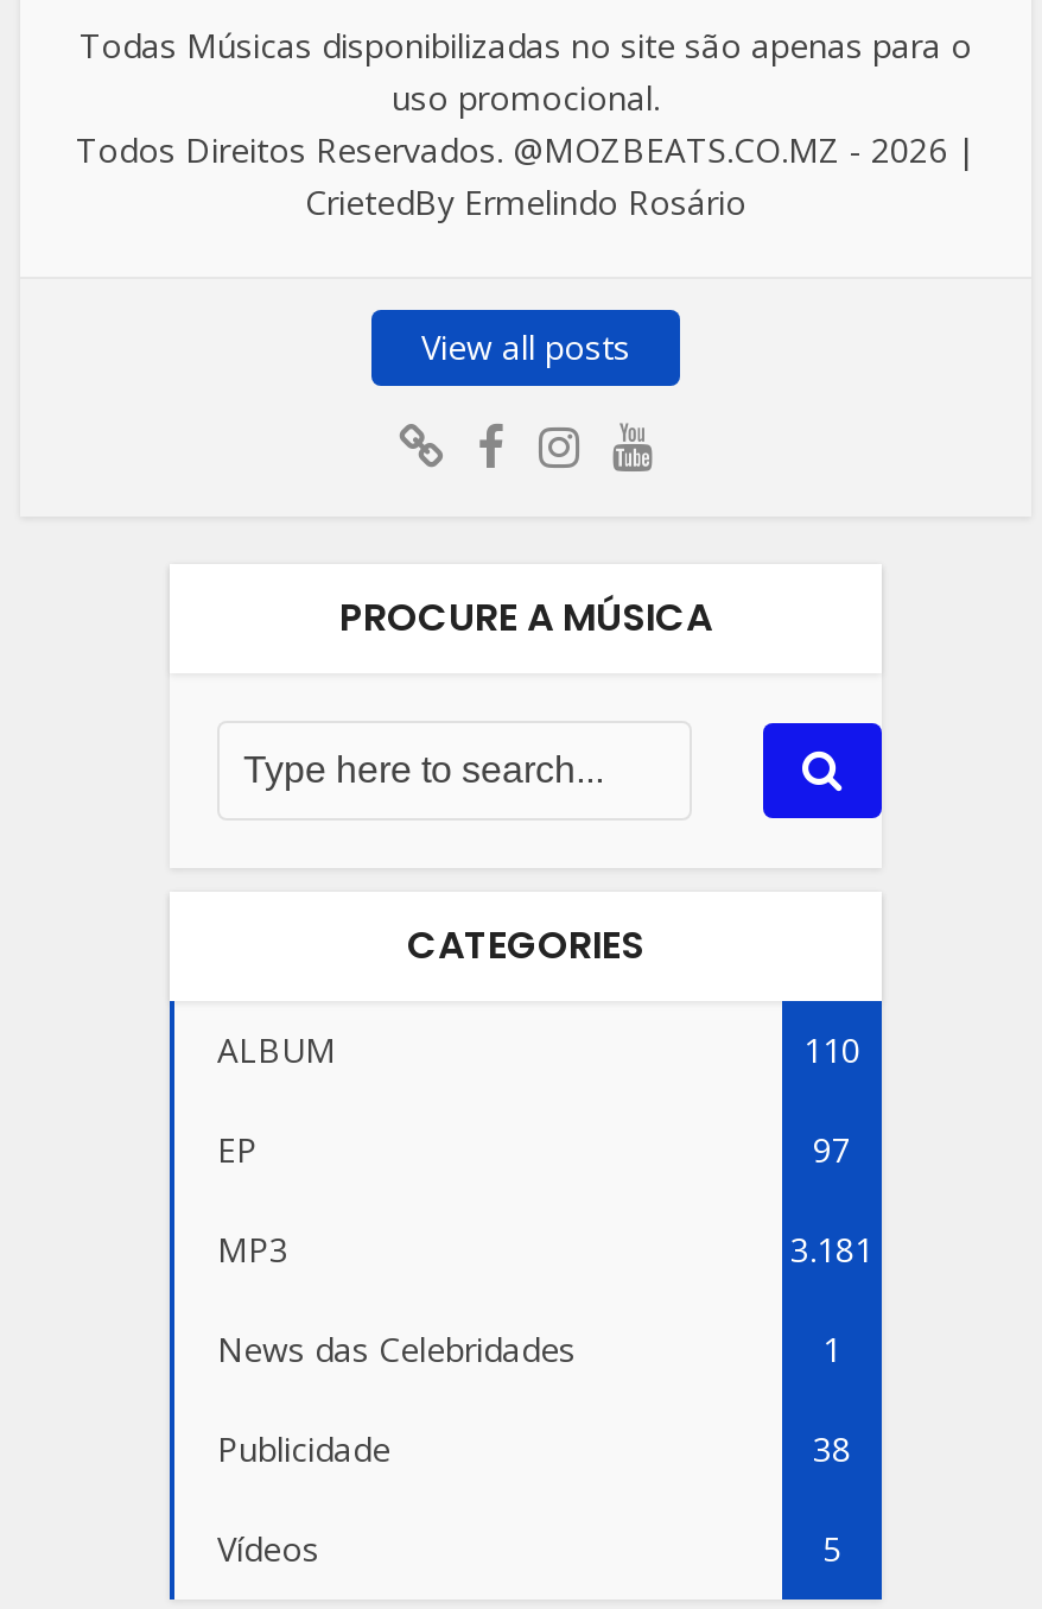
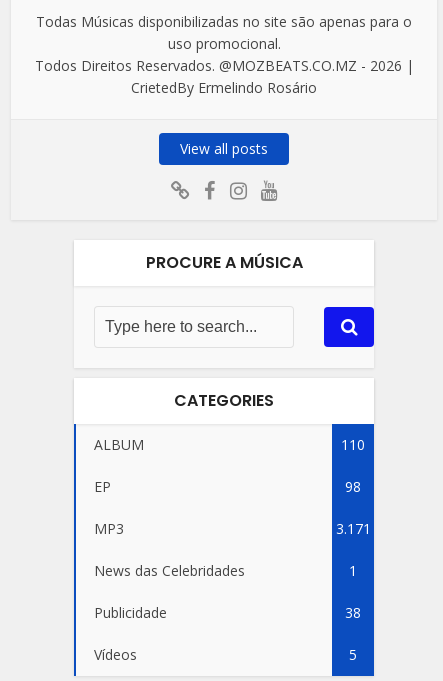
[813,1127,851,1172] 97 -> [345,476,361,495] 98
[790,1227,873,1272] 3.181 -> [335,518,370,537] 3.171

